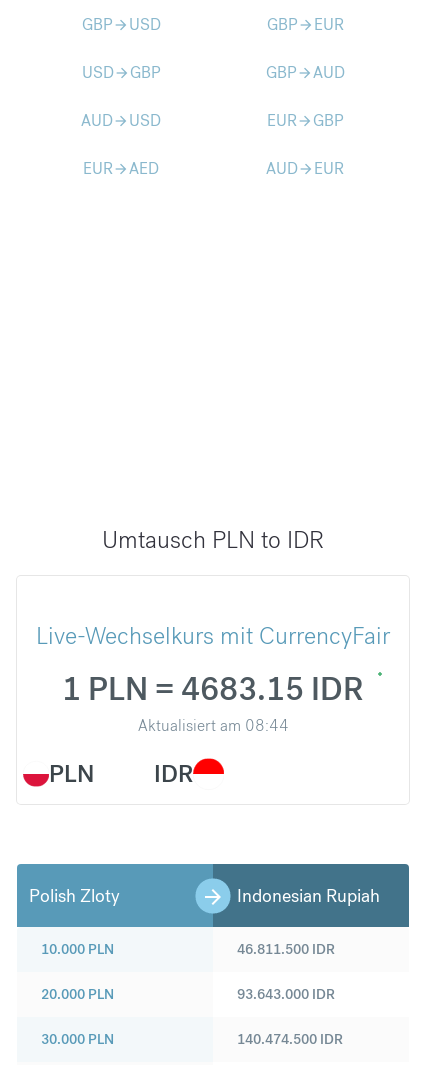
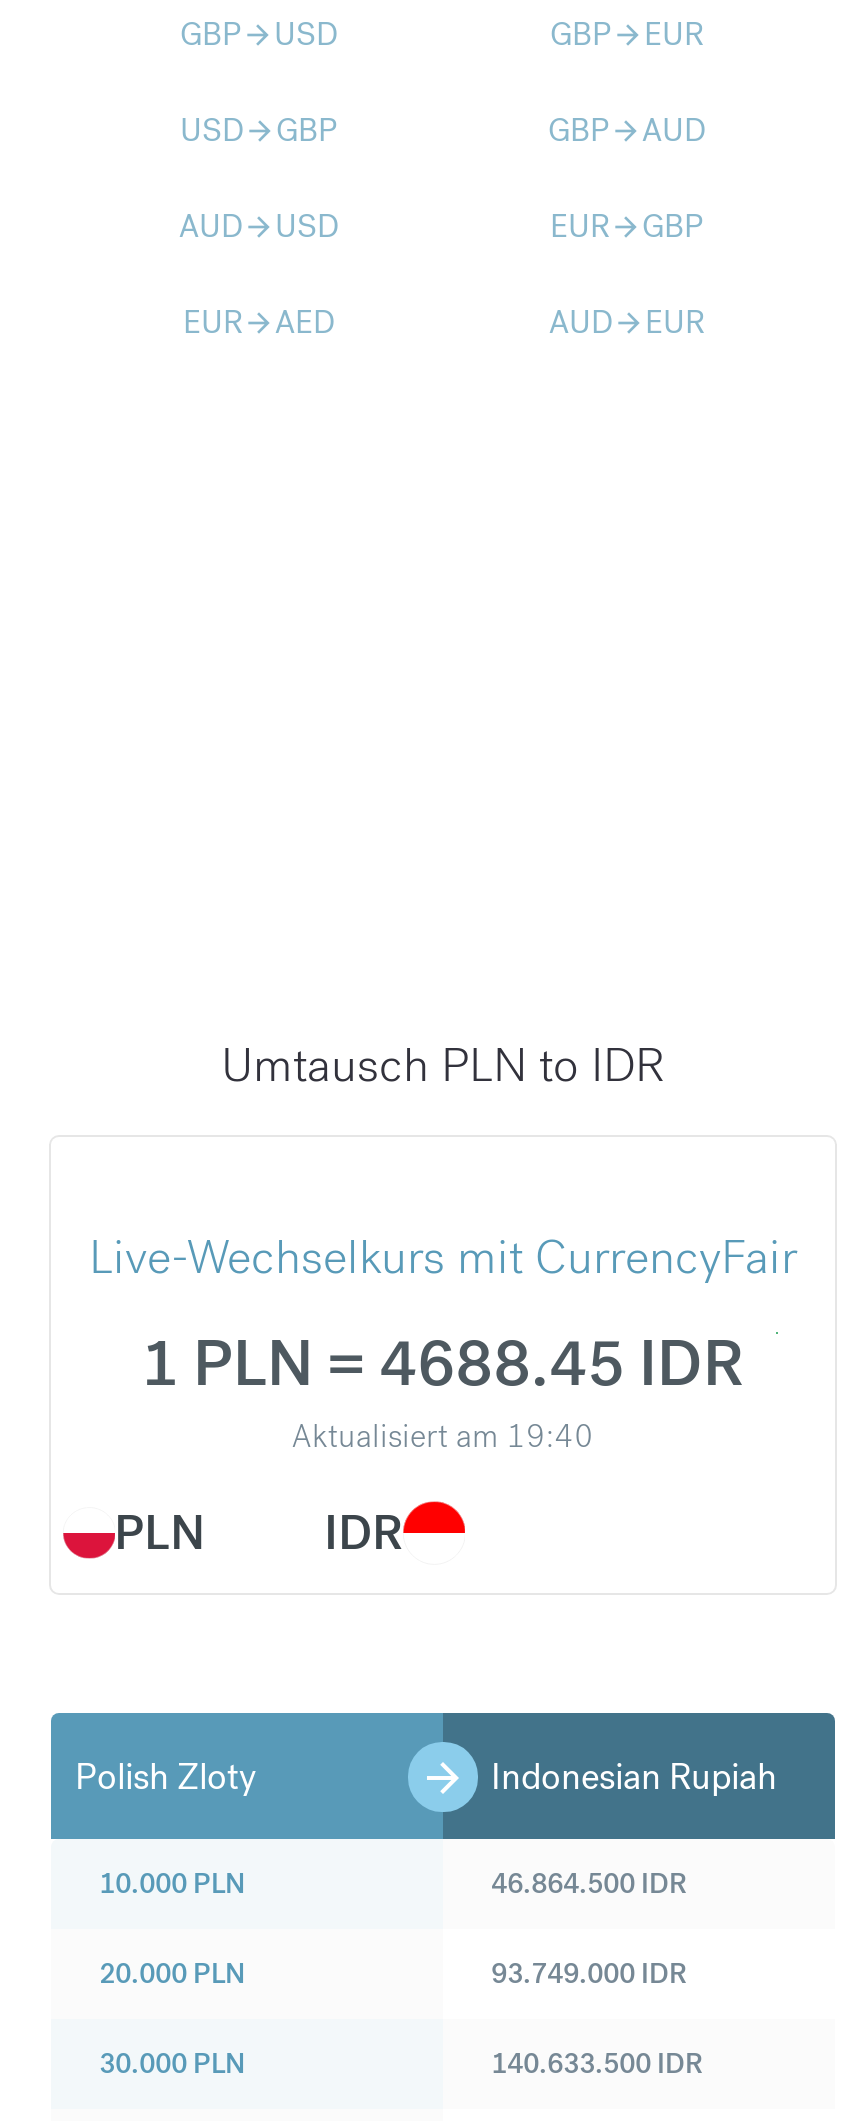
[62,669,364,710] 1 PLN = 4683.15 IDR -> [141,1323,745,1405] 1 PLN = 4688.45 IDR
[137,715,288,736] Aktualisiert am 08:44 -> [292,1415,594,1457] Aktualisiert am 19:40
[237,940,335,958] 46.811.500 IDR -> [491,1865,687,1901] 46.864.500 IDR
[237,985,335,1003] 93.643.000 IDR -> [491,1955,687,1991] 93.749.000 IDR
[237,1030,343,1048] 140.474.500 IDR -> [491,2045,703,2081] 140.633.500 IDR

